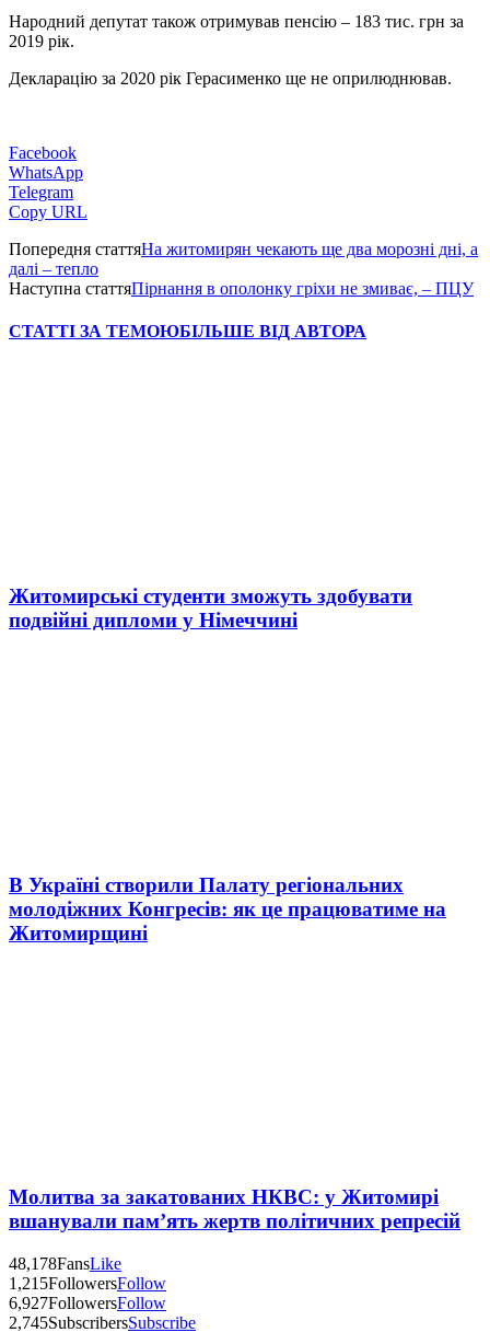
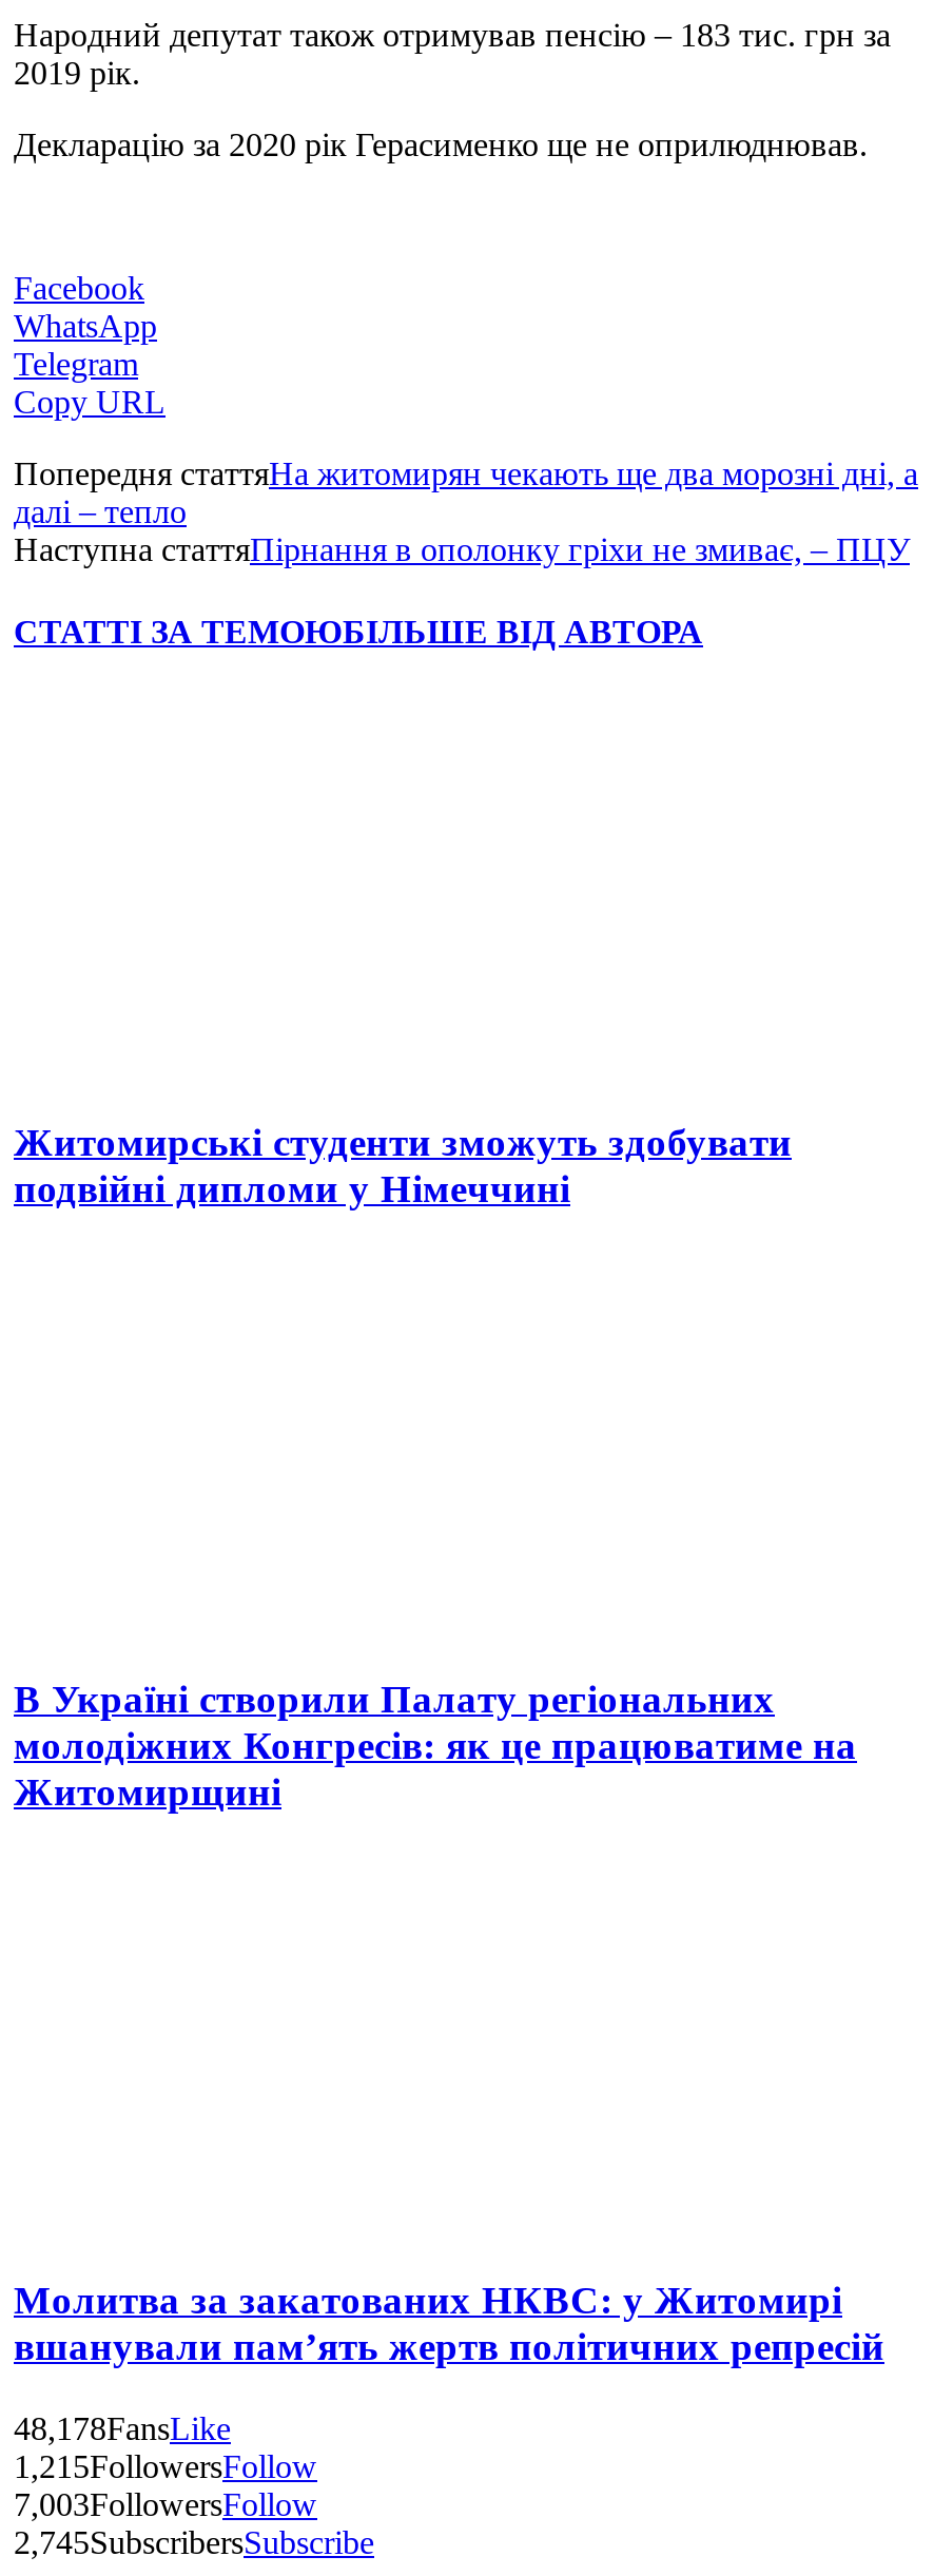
[9,1293,166,1312] 6,927FollowersFollow -> [14,2486,317,2522] 7,003FollowersFollow

